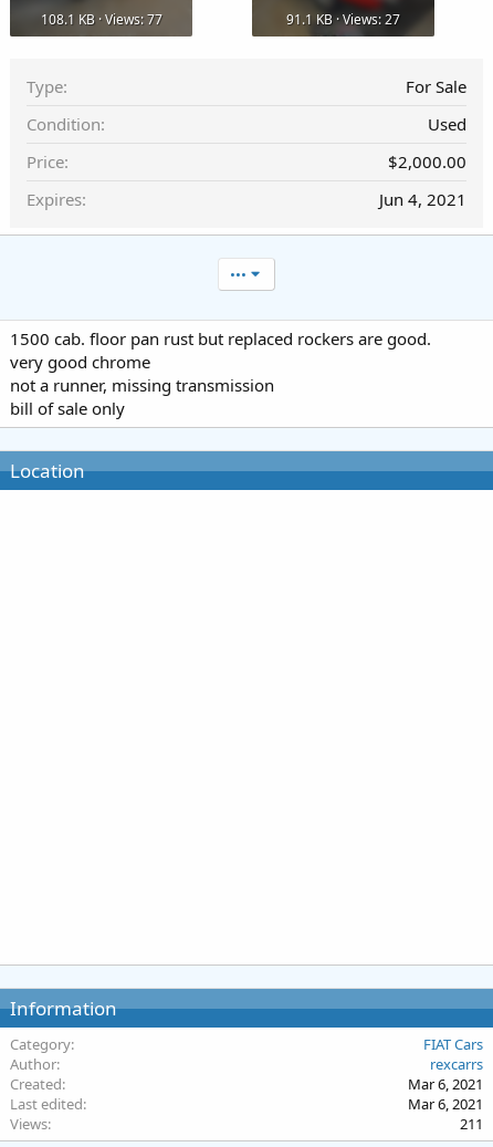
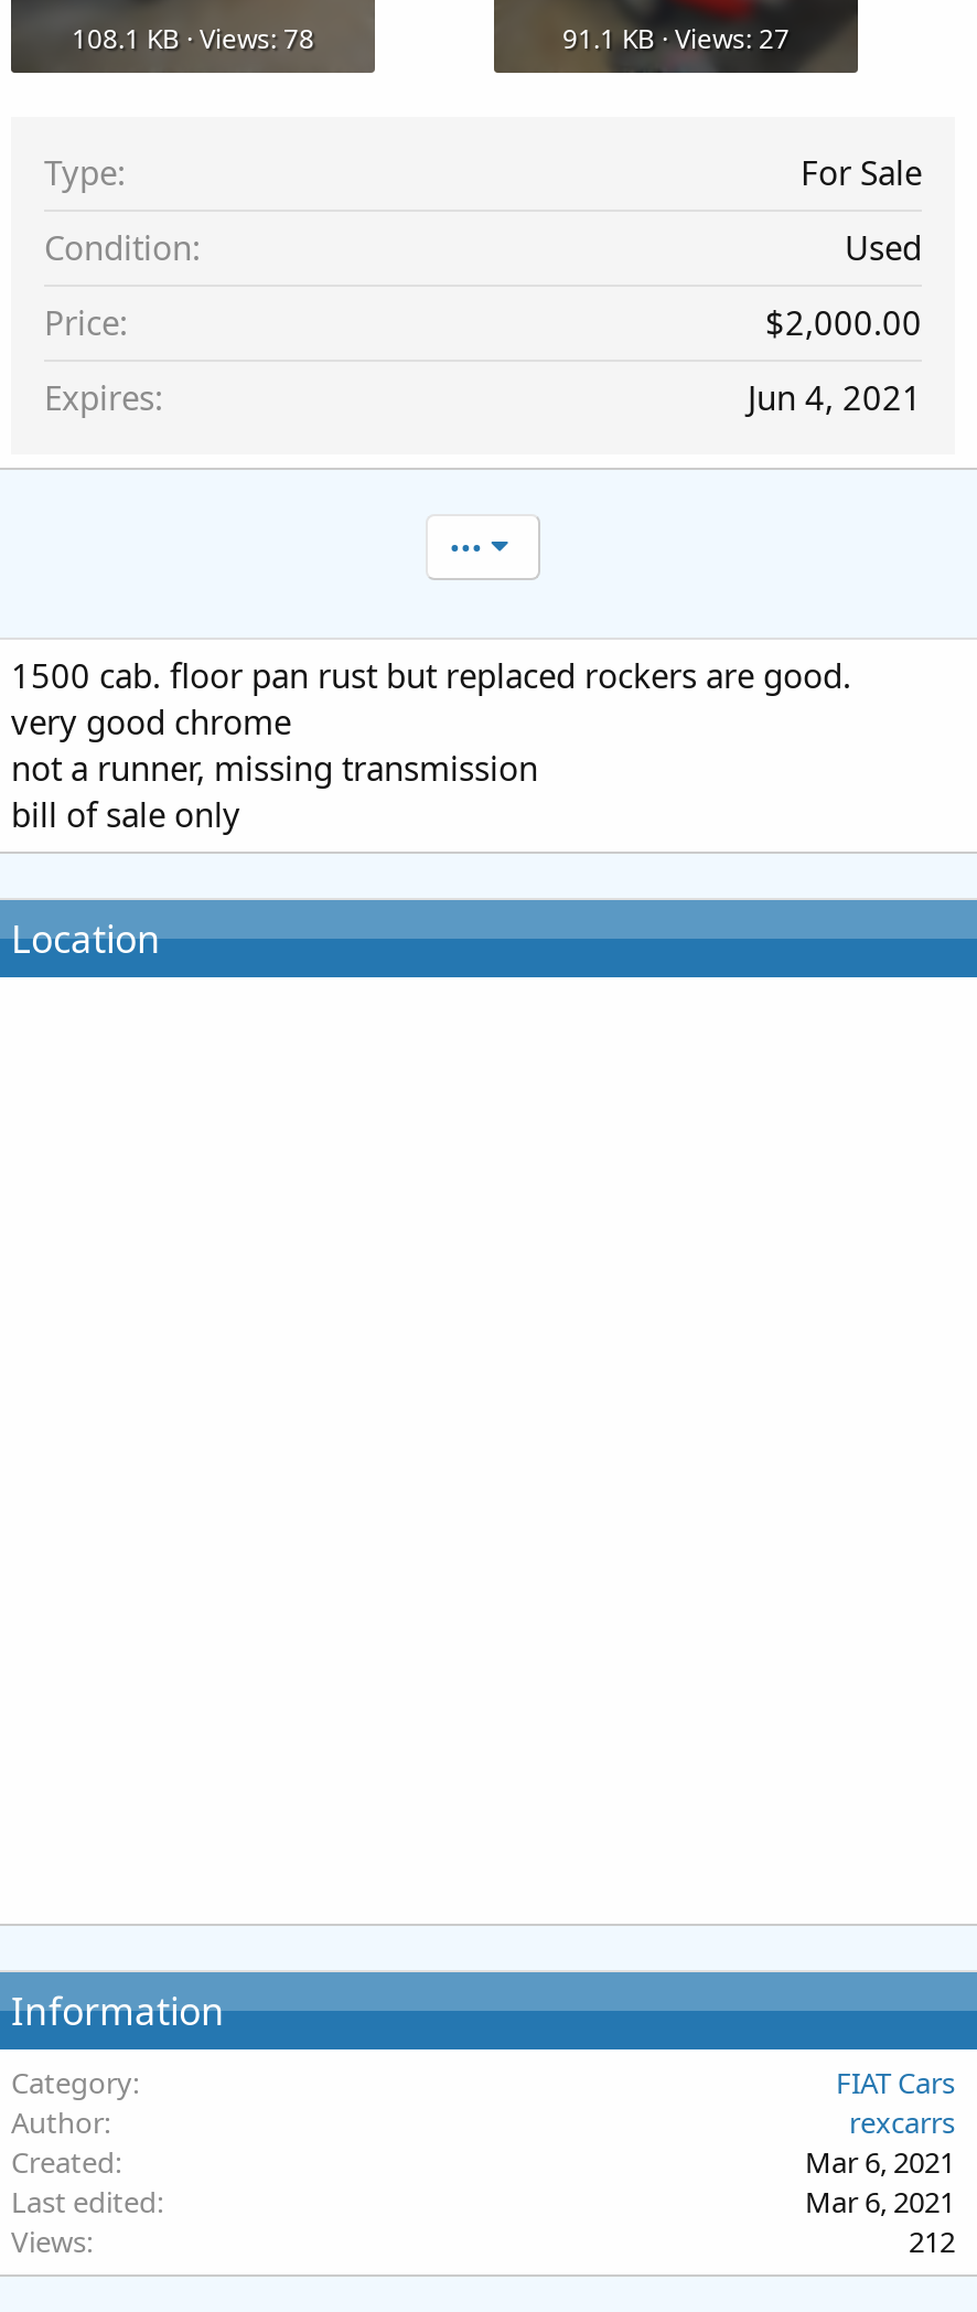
[40,10,162,29] 108.1 KB · Views: 77 -> [72,19,314,57] 108.1 KB · Views: 78
[460,1114,483,1134] 211 -> [909,2221,955,2261] 212

